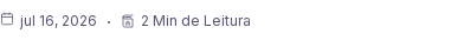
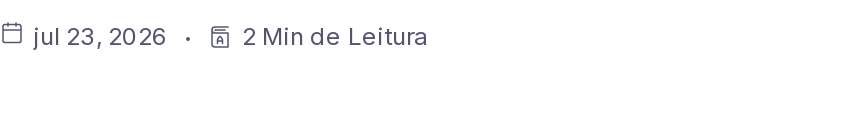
[20,11,97,29] jul 16, 2026 -> [34,21,168,51] jul 23, 2026

